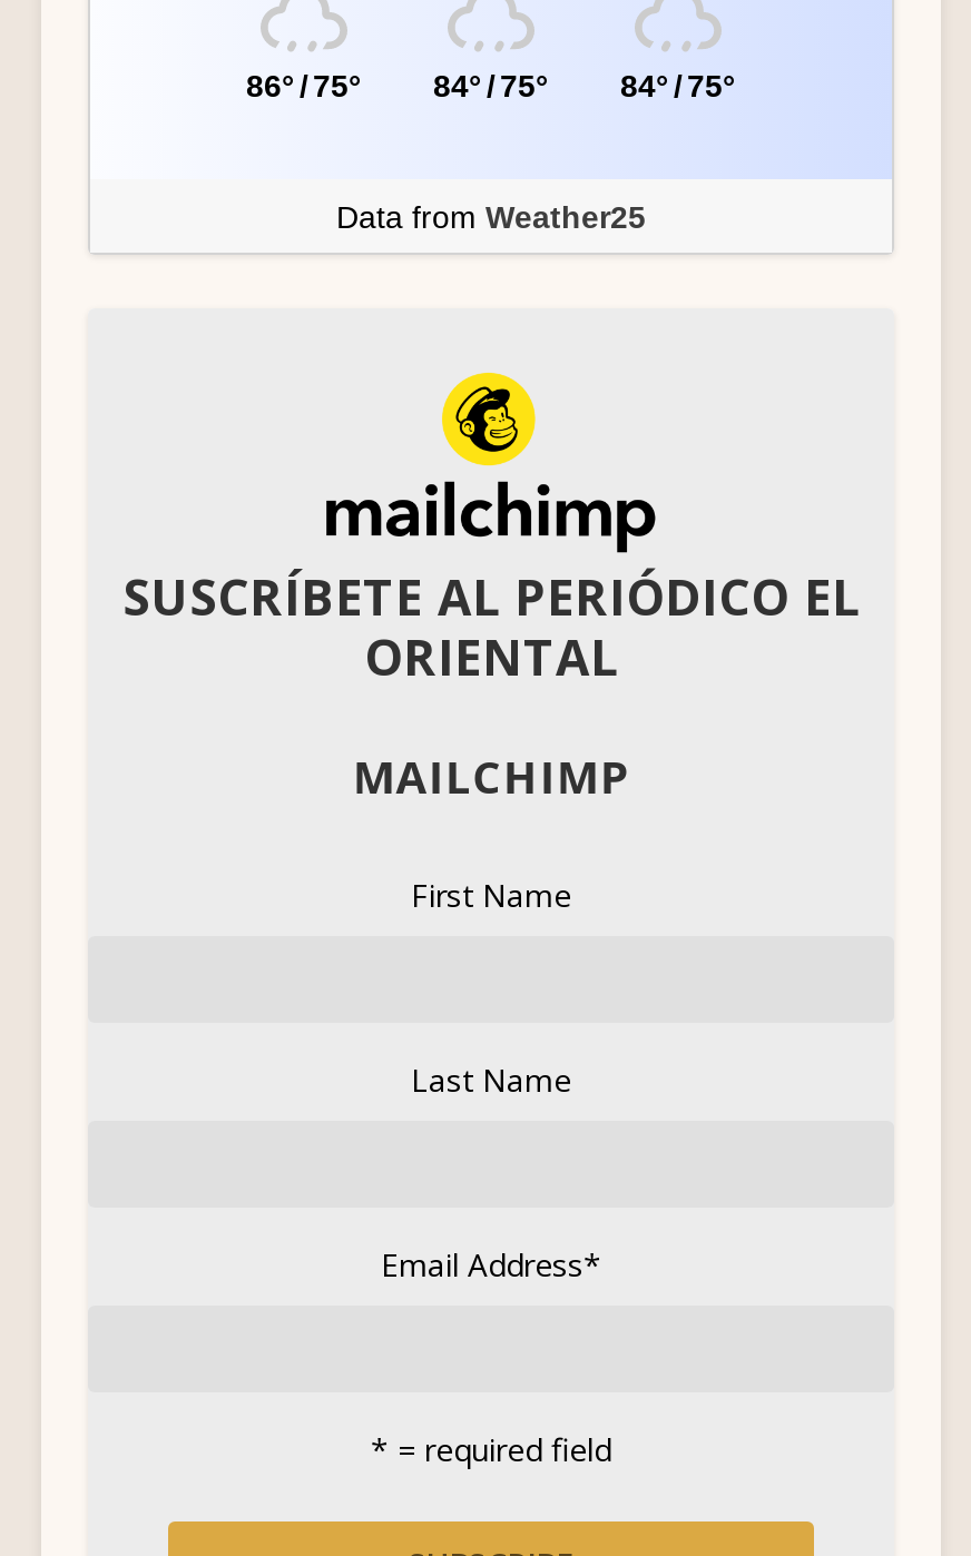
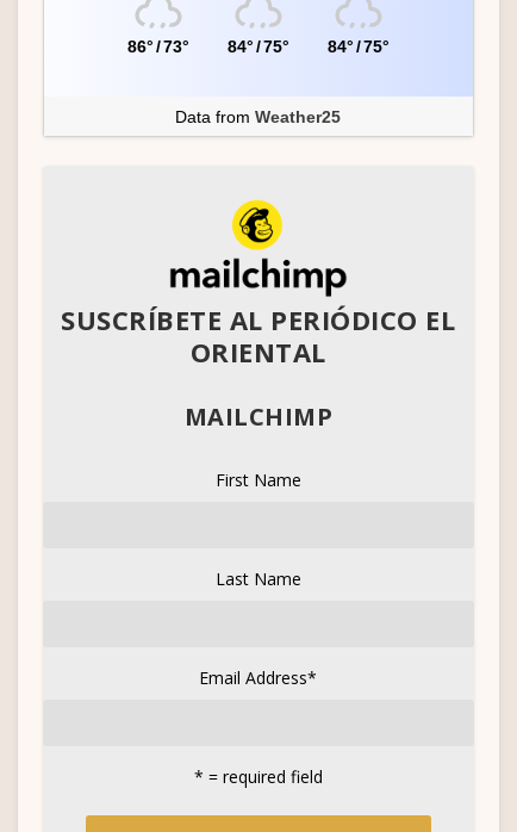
[246,69,362,104] 86° / 75° -> [127,37,189,56] 86° / 73°

